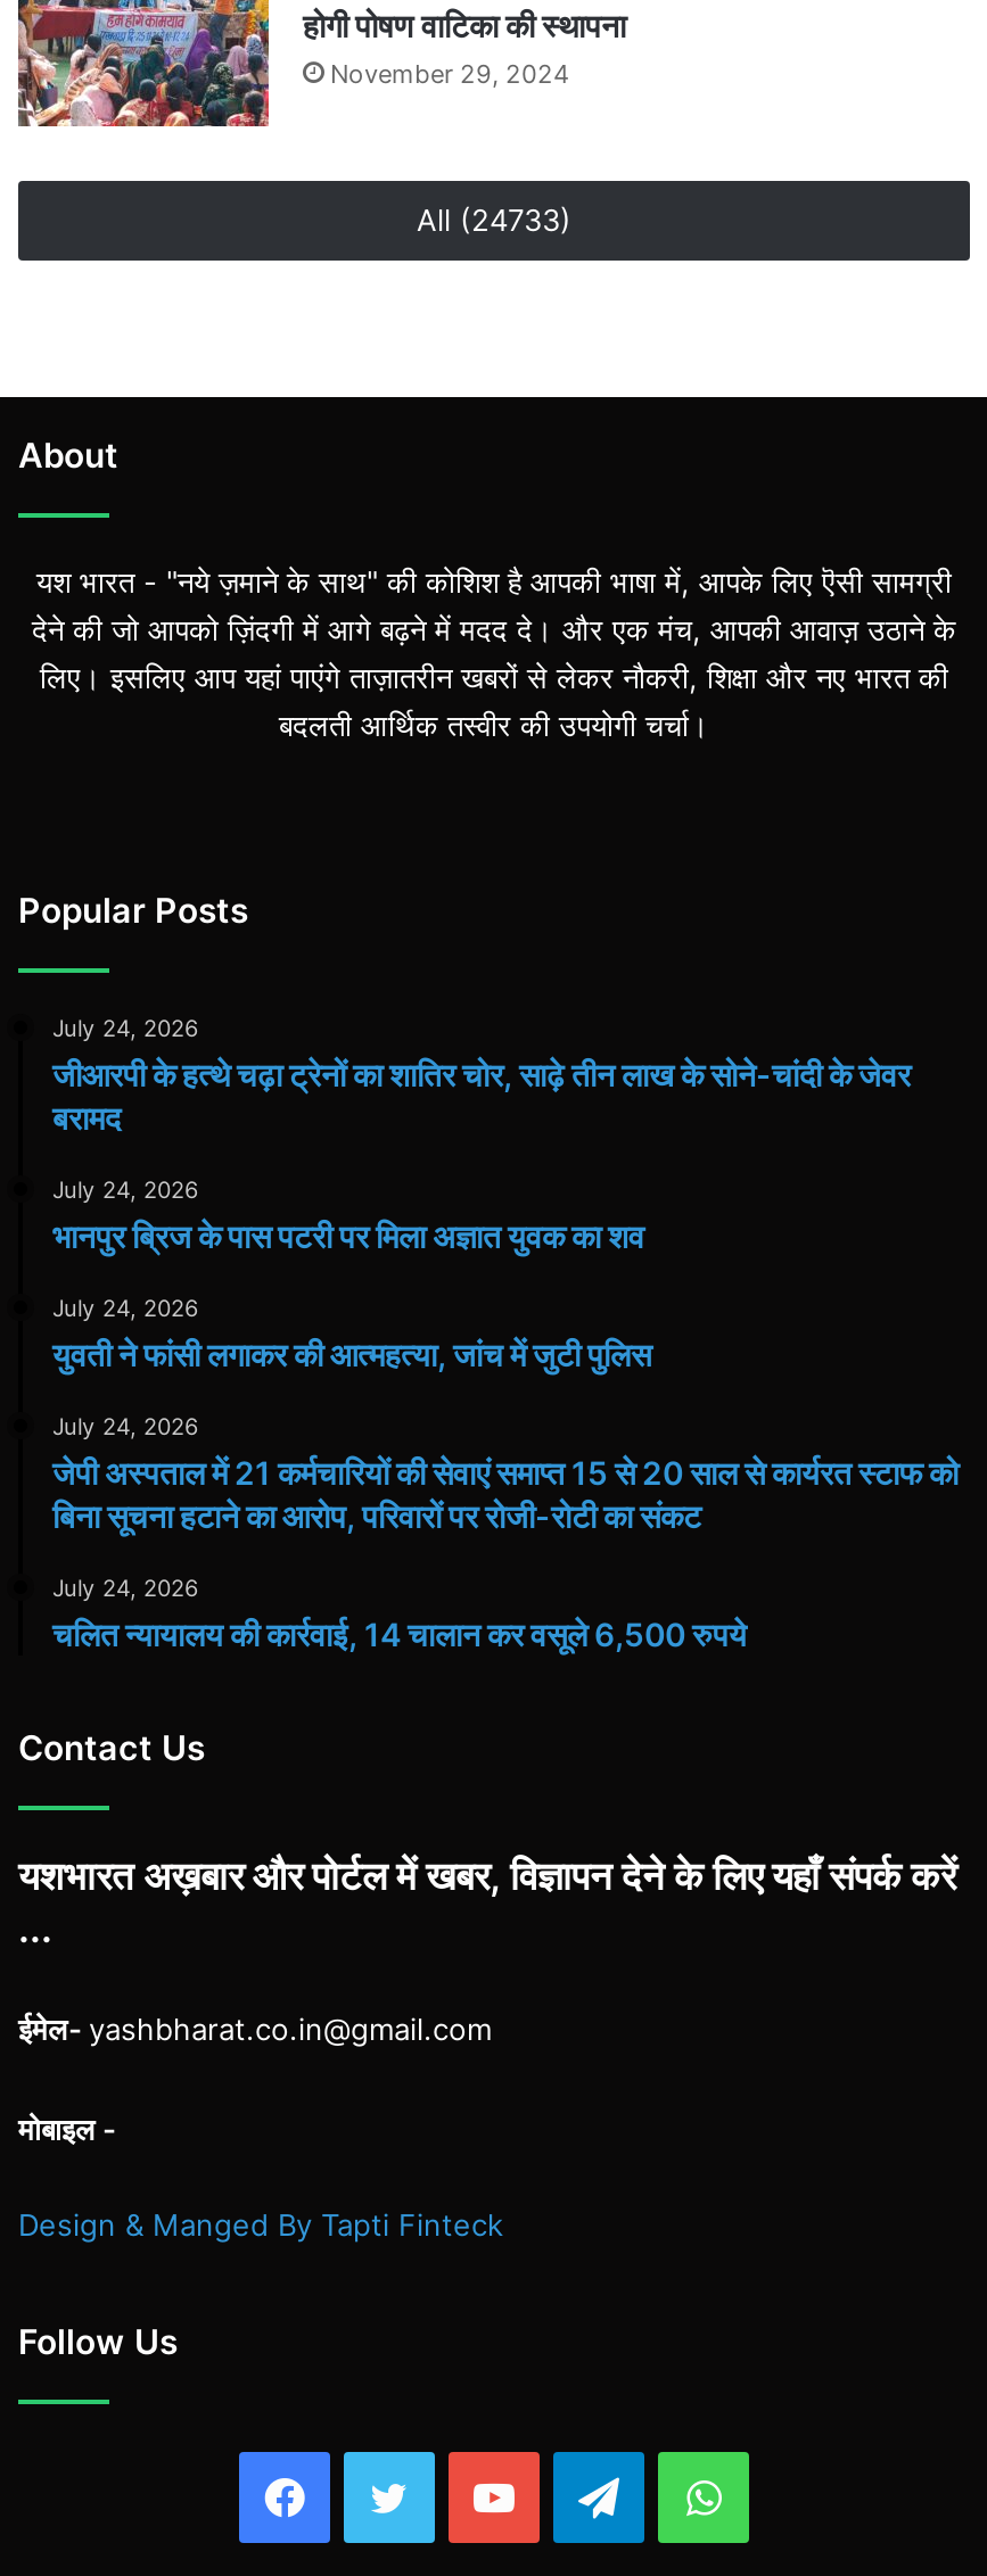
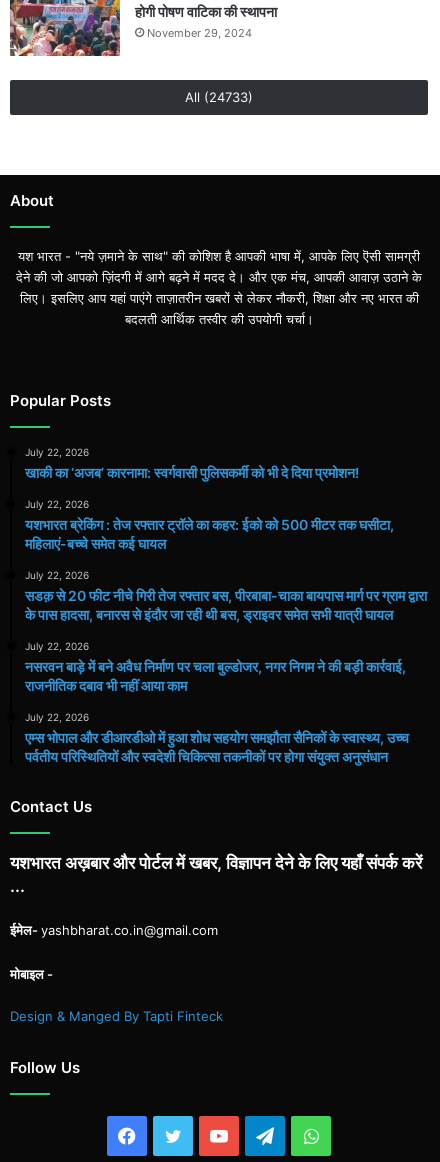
[52,1014,911,1137] July 24, 2026 | जीआरपी के हत्थे चढ़ा ट्रेनों का शातिर चोर, साढ़े तीन लाख के सोने-चांदी के जेवर | बरामद -> [25,445,359,480] July 22, 2026 | खाकी का ‘अजब’ कारनामा: स्वर्गवासी पुलिसकर्मी को भी दे दिया प्रमोशन!
[52,1175,644,1255] July 24, 2026 | भानपुर ब्रिज के पास पटरी पर मिला अज्ञात युवक का शव -> [25,497,394,551] July 22, 2026 | यशभारत ब्रेकिंग : तेज रफ्तार ट्रॉले का कहर: ईको को 500 मीटर तक घसीटा, | महिलाएं-बच्चे समेत कई घायल
[52,1294,651,1373] July 24, 2026 | युवती ने फांसी लगाकर की आत्महत्या, जांच में जुटी पुलिस -> [25,568,427,622] July 22, 2026 | सडक़ से 20 फीट नीचे गिरी तेज रफ्तार बस, पीरबाबा-चाका बायपास मार्ग पर ग्राम द्वारा | के पास हादसा, बनारस से इंदौर जा रही थी बस, ड्राइवर समेत सभी यात्री घायल
[52,1412,959,1535] July 24, 2026 | जेपी अस्पताल में 21 कर्मचारियों की सेवाएं समाप्त 15 से 20 साल से कार्यरत स्टाफ को | बिना सूचना हटाने का आरोप, परिवारों पर रोजी-रोटी का संकट -> [25,639,406,693] July 22, 2026 | नसरवन बाड़े में बने अवैध निर्माण पर चला बुल्डोजर, नगर निगम ने की बड़ी कार्रवाई, | राजनीतिक दबाव भी नहीं आया काम
[52,1574,747,1653] July 24, 2026 | चलित न्यायालय की कार्रवाई, 14 चालान कर वसूले 6,500 रुपये -> [25,710,409,764] July 22, 2026 | एम्स भोपाल और डीआरडीओ में हुआ शोध सहयोग समझौता सैनिकों के स्वास्थ्य, उच्च | पर्वतीय परिस्थितियों और स्वदेशी चिकित्सा तकनीकों पर होगा संयुक्त अनुसंधान

